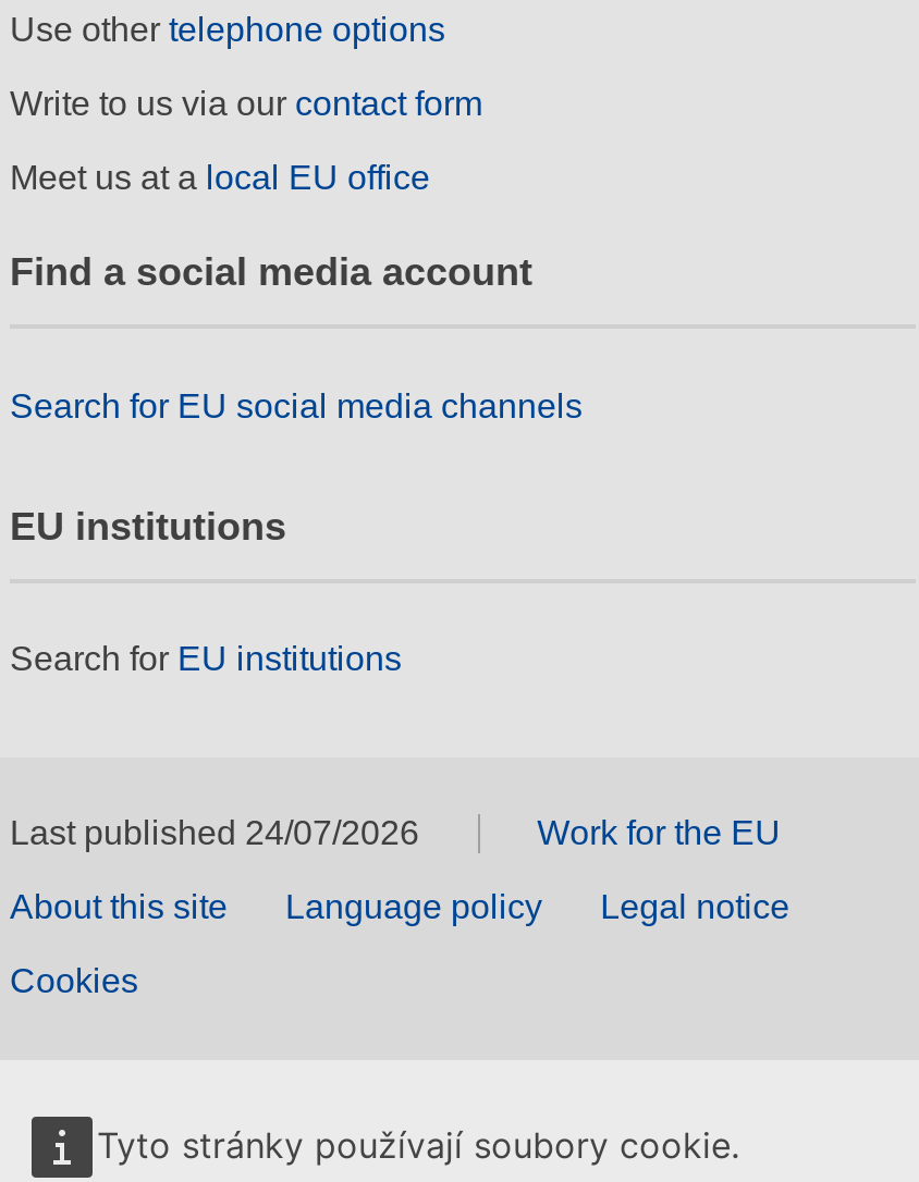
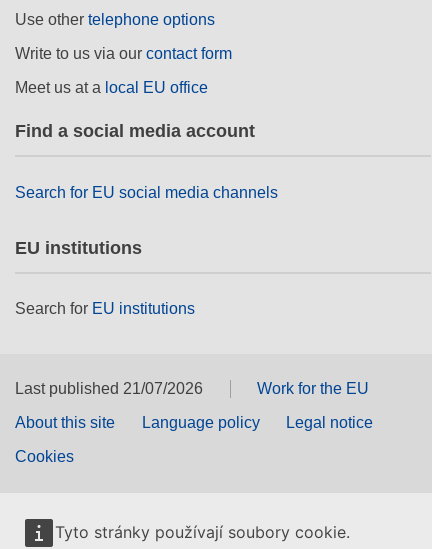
[10,815,419,852] Last published 24/07/2026 -> [15,380,203,397] Last published 21/07/2026

